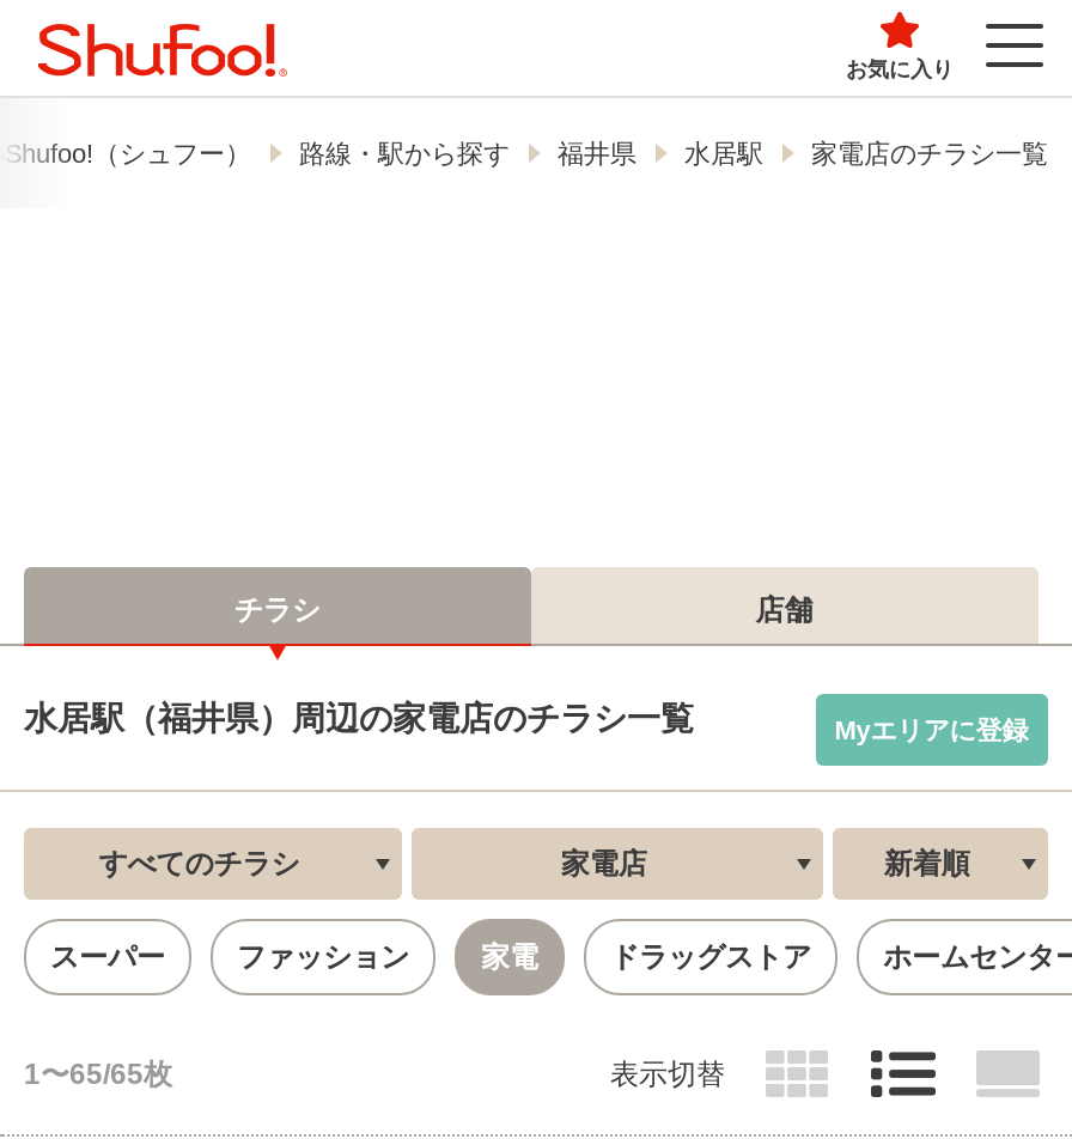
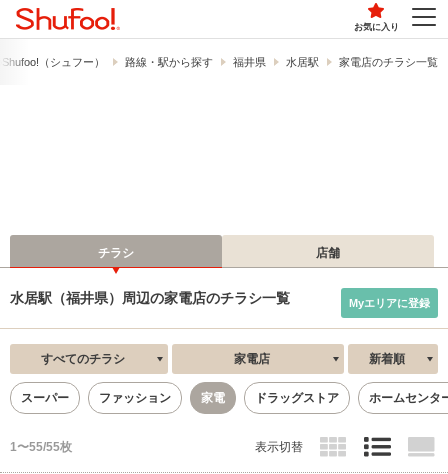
[24,1058,172,1091] 1〜65/65枚 -> [10,440,72,454] 1〜55/55枚

